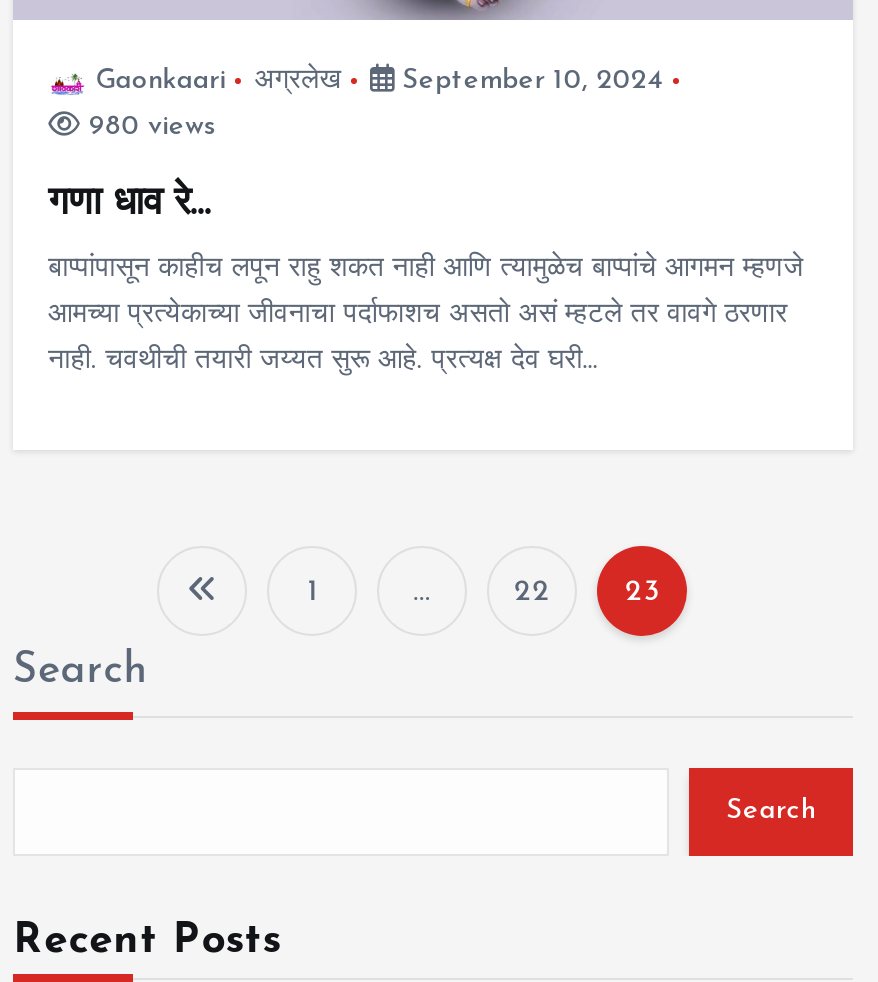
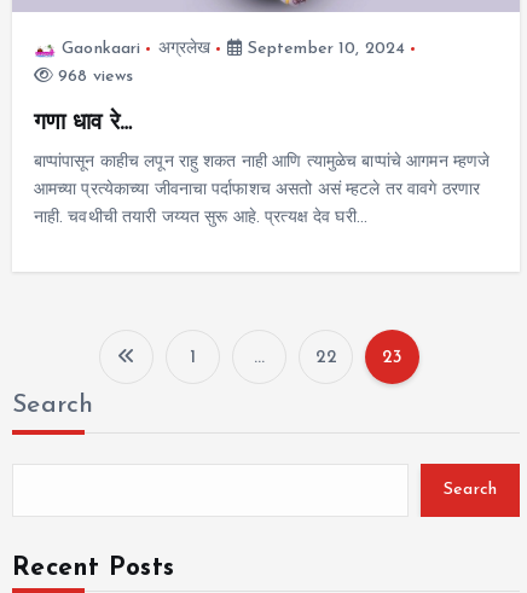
[81,113,215,143] 980 views -> [53,68,133,86] 968 views

